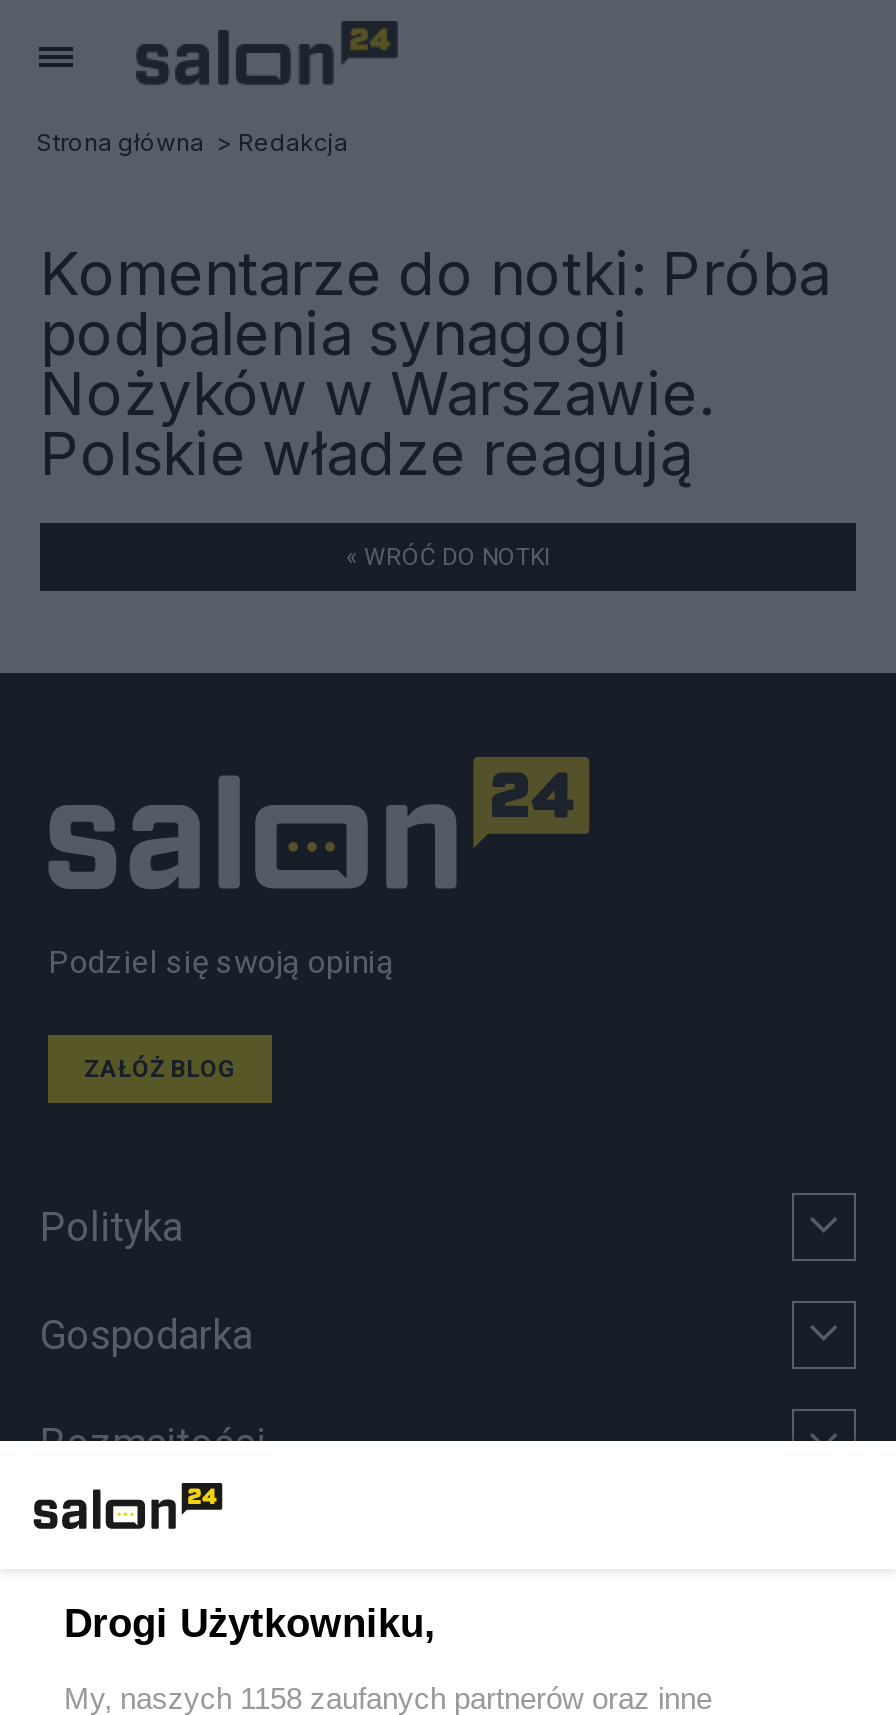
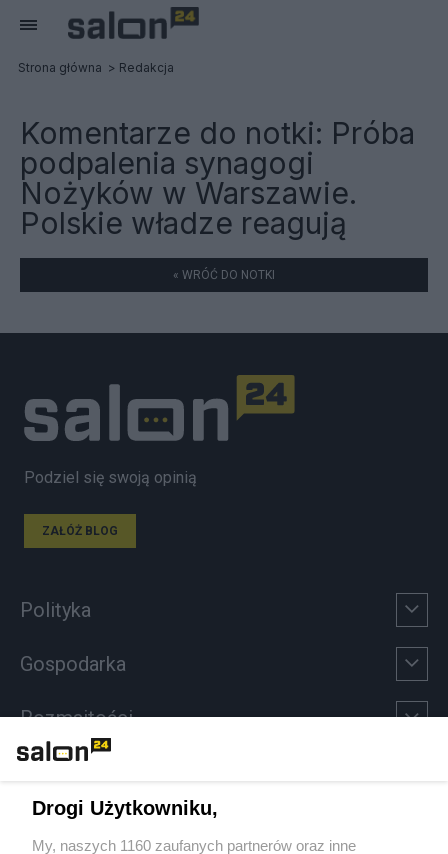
[64,1681,712,1715] My, naszych 1158 zaufanych partnerów oraz inne -> [32,837,356,854] My, naszych 1160 zaufanych partnerów oraz inne

